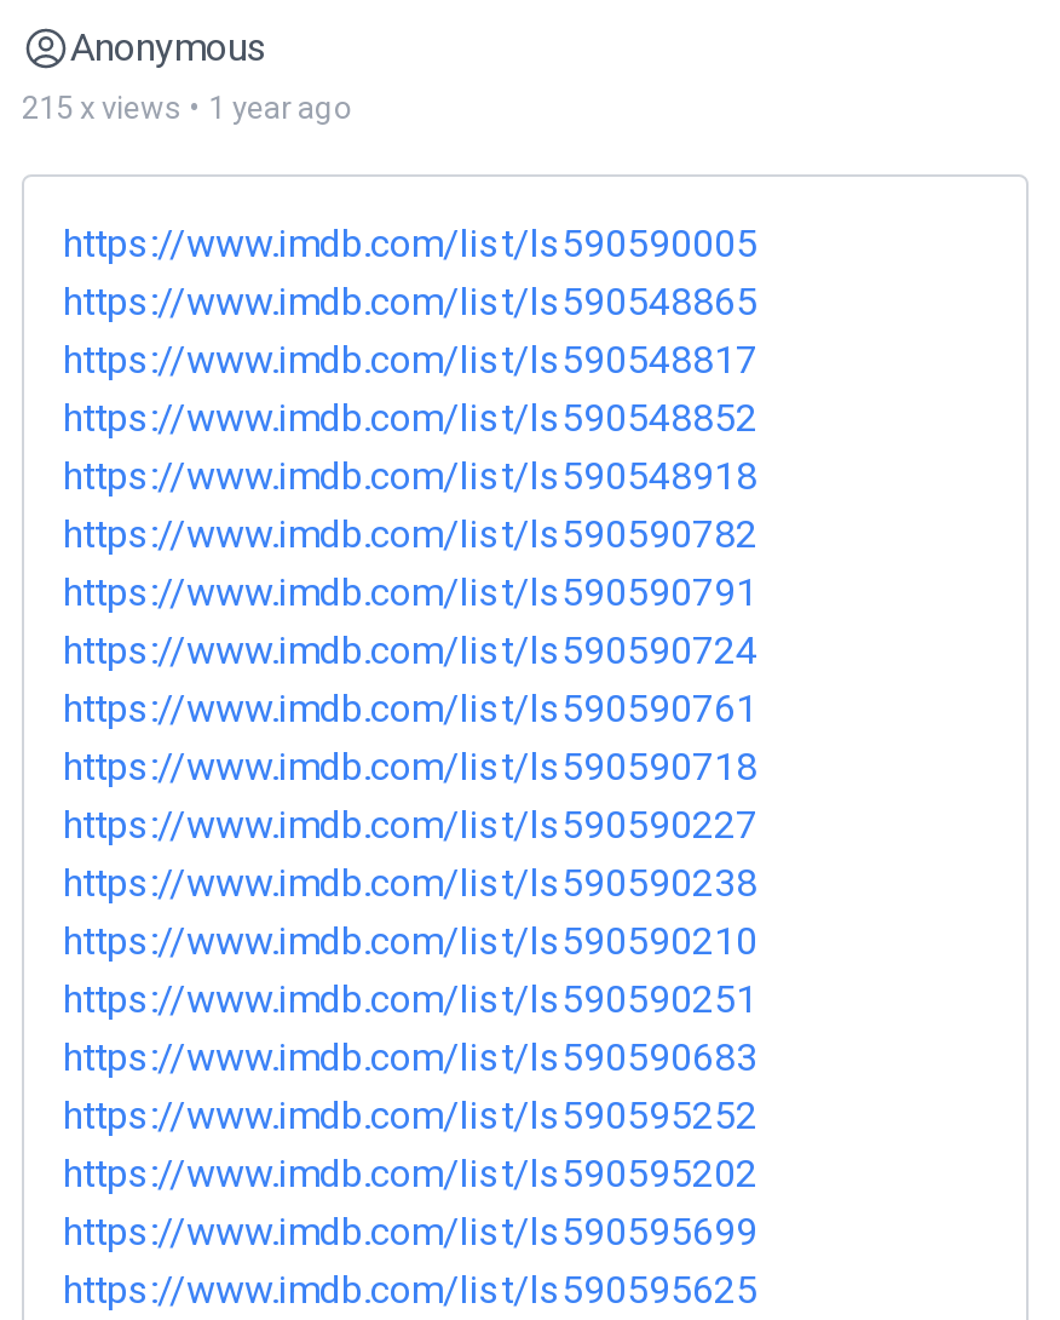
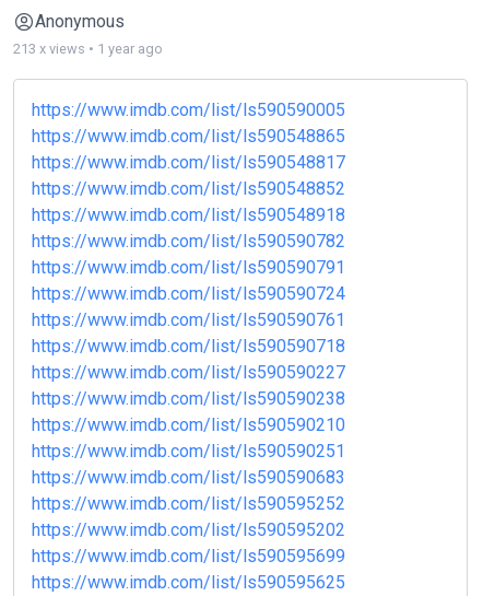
[22,90,353,126] 215 x views • 1 year ago -> [13,40,163,57] 213 x views • 1 year ago

